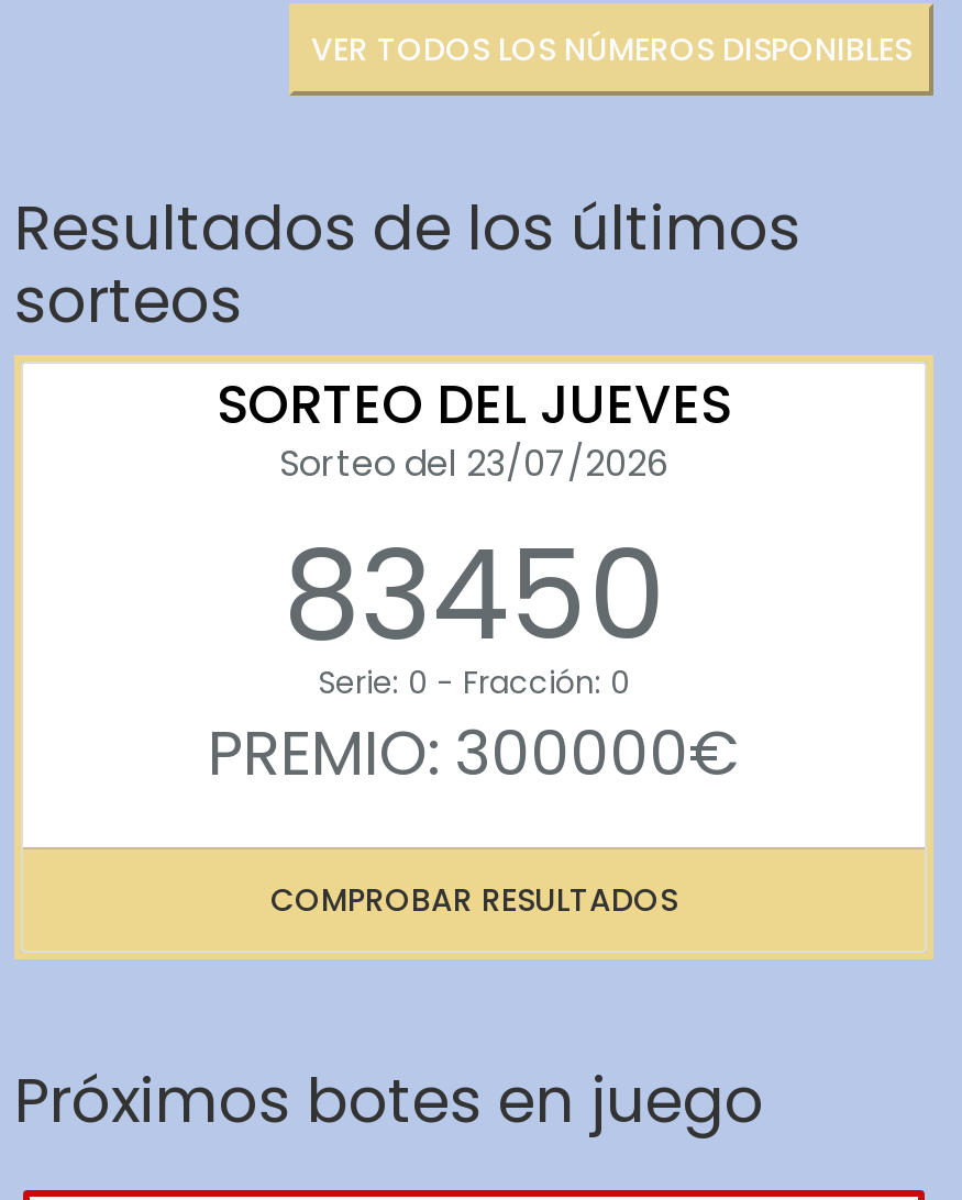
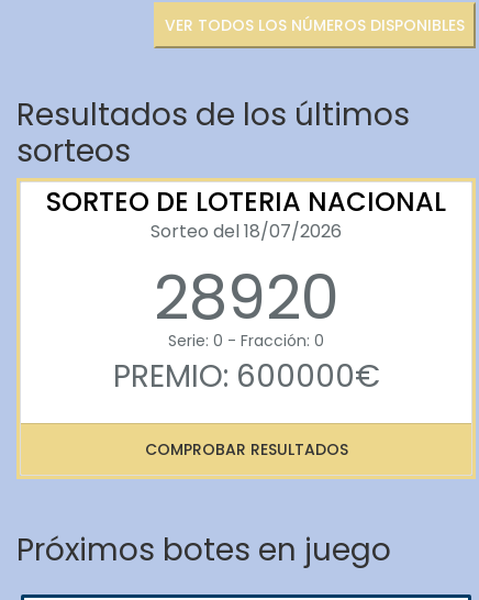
[217,367,731,681] SORTEO DEL JUEVES | Sorteo del 23/07/2026 | 83450 -> [46,183,446,341] SORTEO DE LOTERIA NACIONAL | Sorteo del 18/07/2026 | 28920
[208,710,740,795] PREMIO: 300000€ -> [113,355,380,398] PREMIO: 600000€

